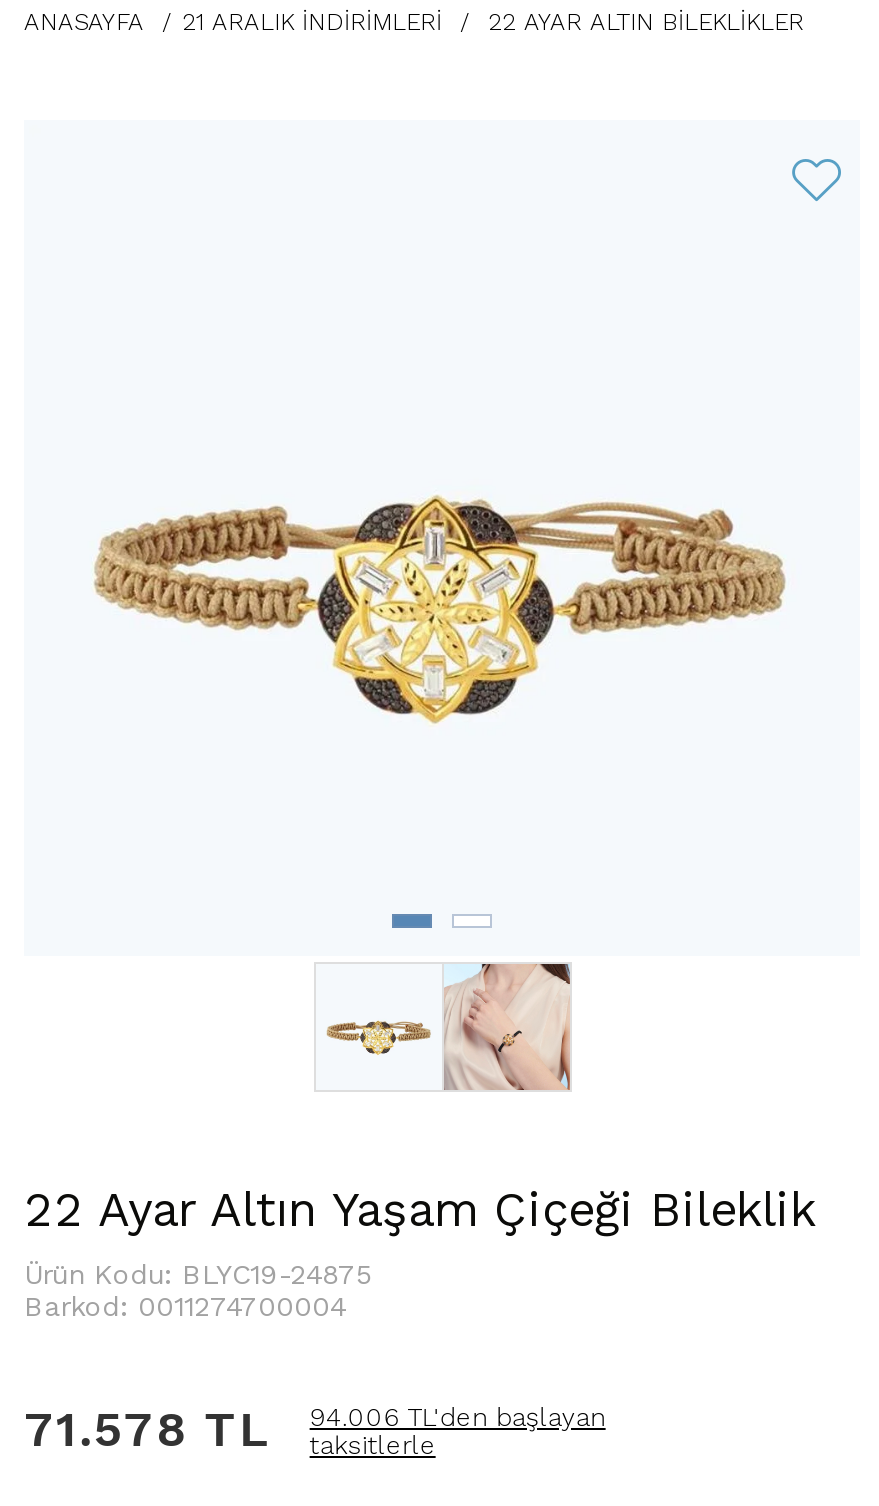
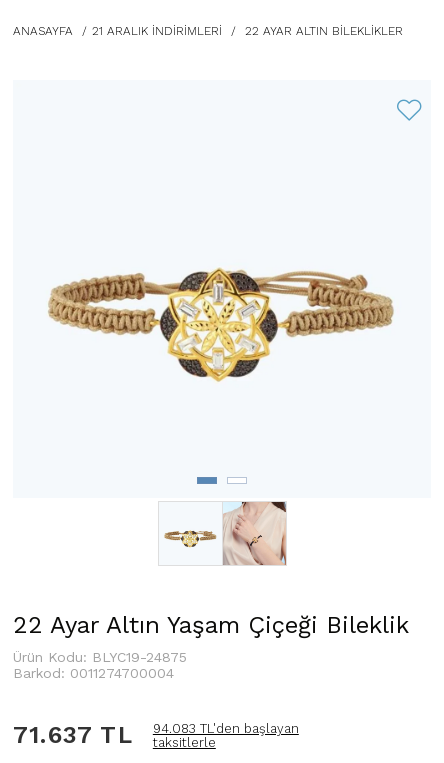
[24,1402,270,1458] 71.578 TL -> [13,721,133,749] 71.637 TL
[310,1402,606,1432] 94.006 TL'den başlayan -> [153,721,299,736] 94.083 TL'den başlayan

